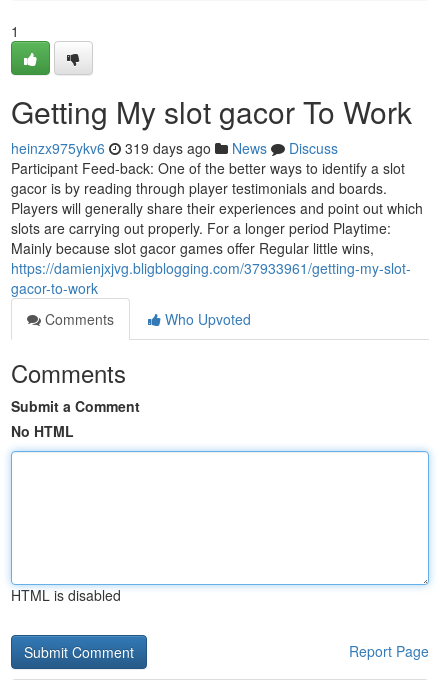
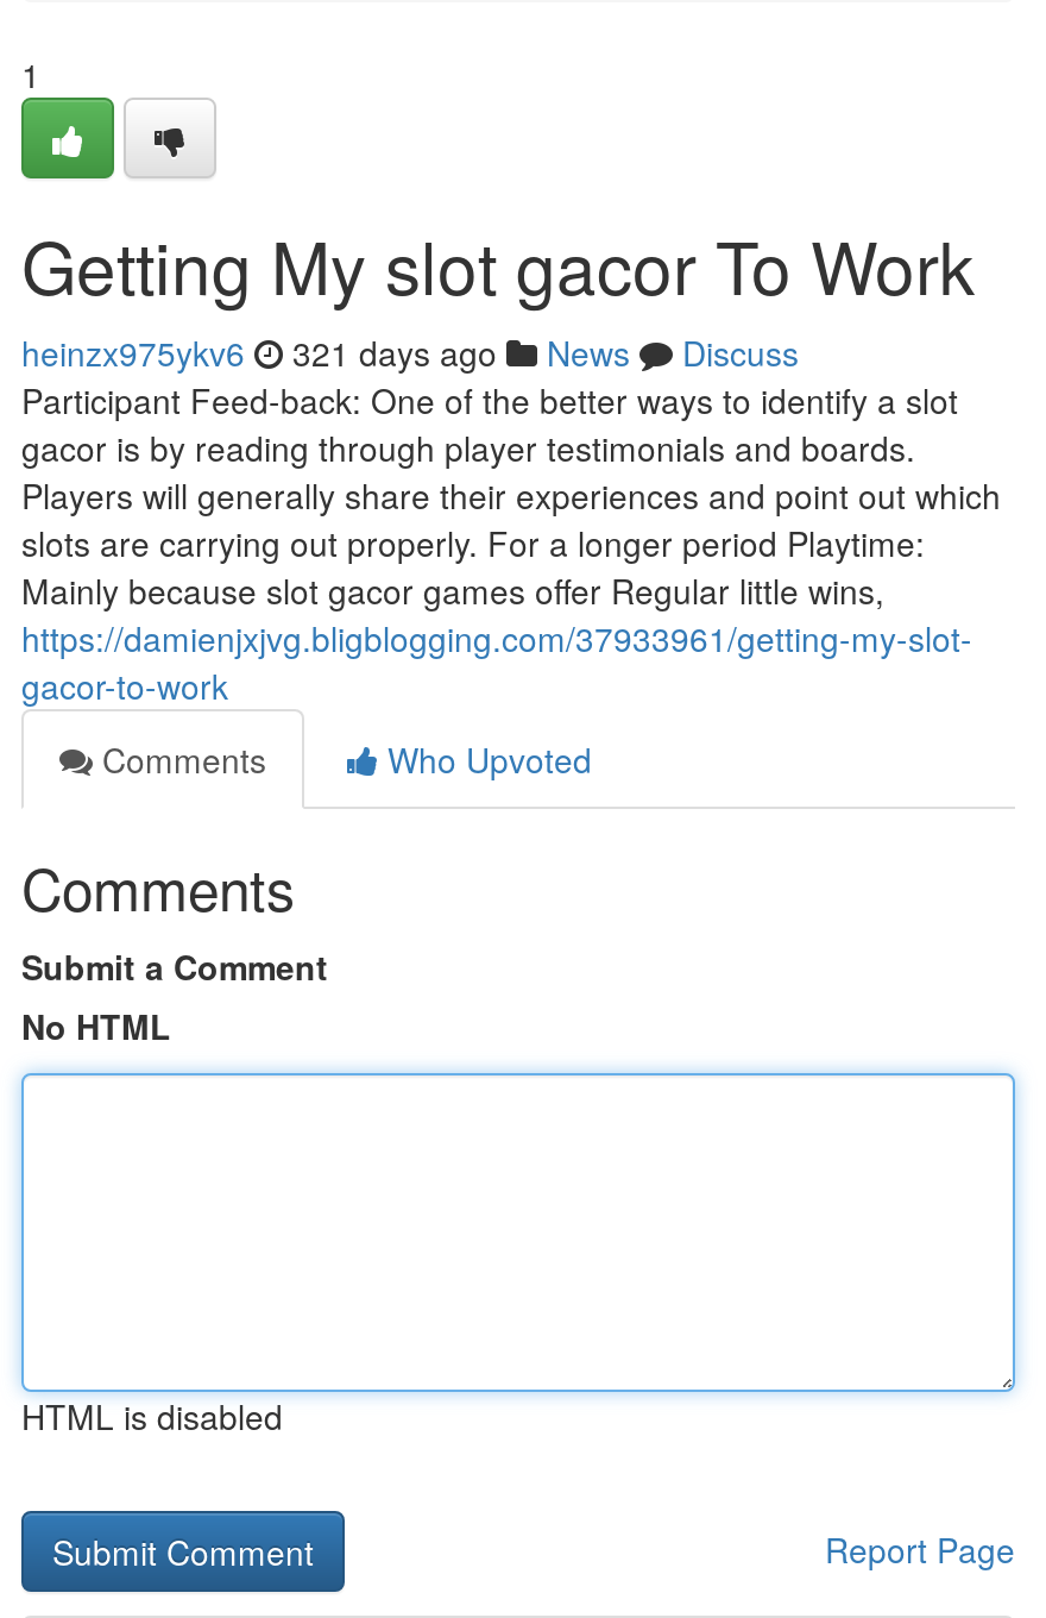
[11,138,338,158] heinzx975ykv6 319 days ago News Discuss -> [21,328,799,376] heinzx975ykv6 321 days ago News Discuss

